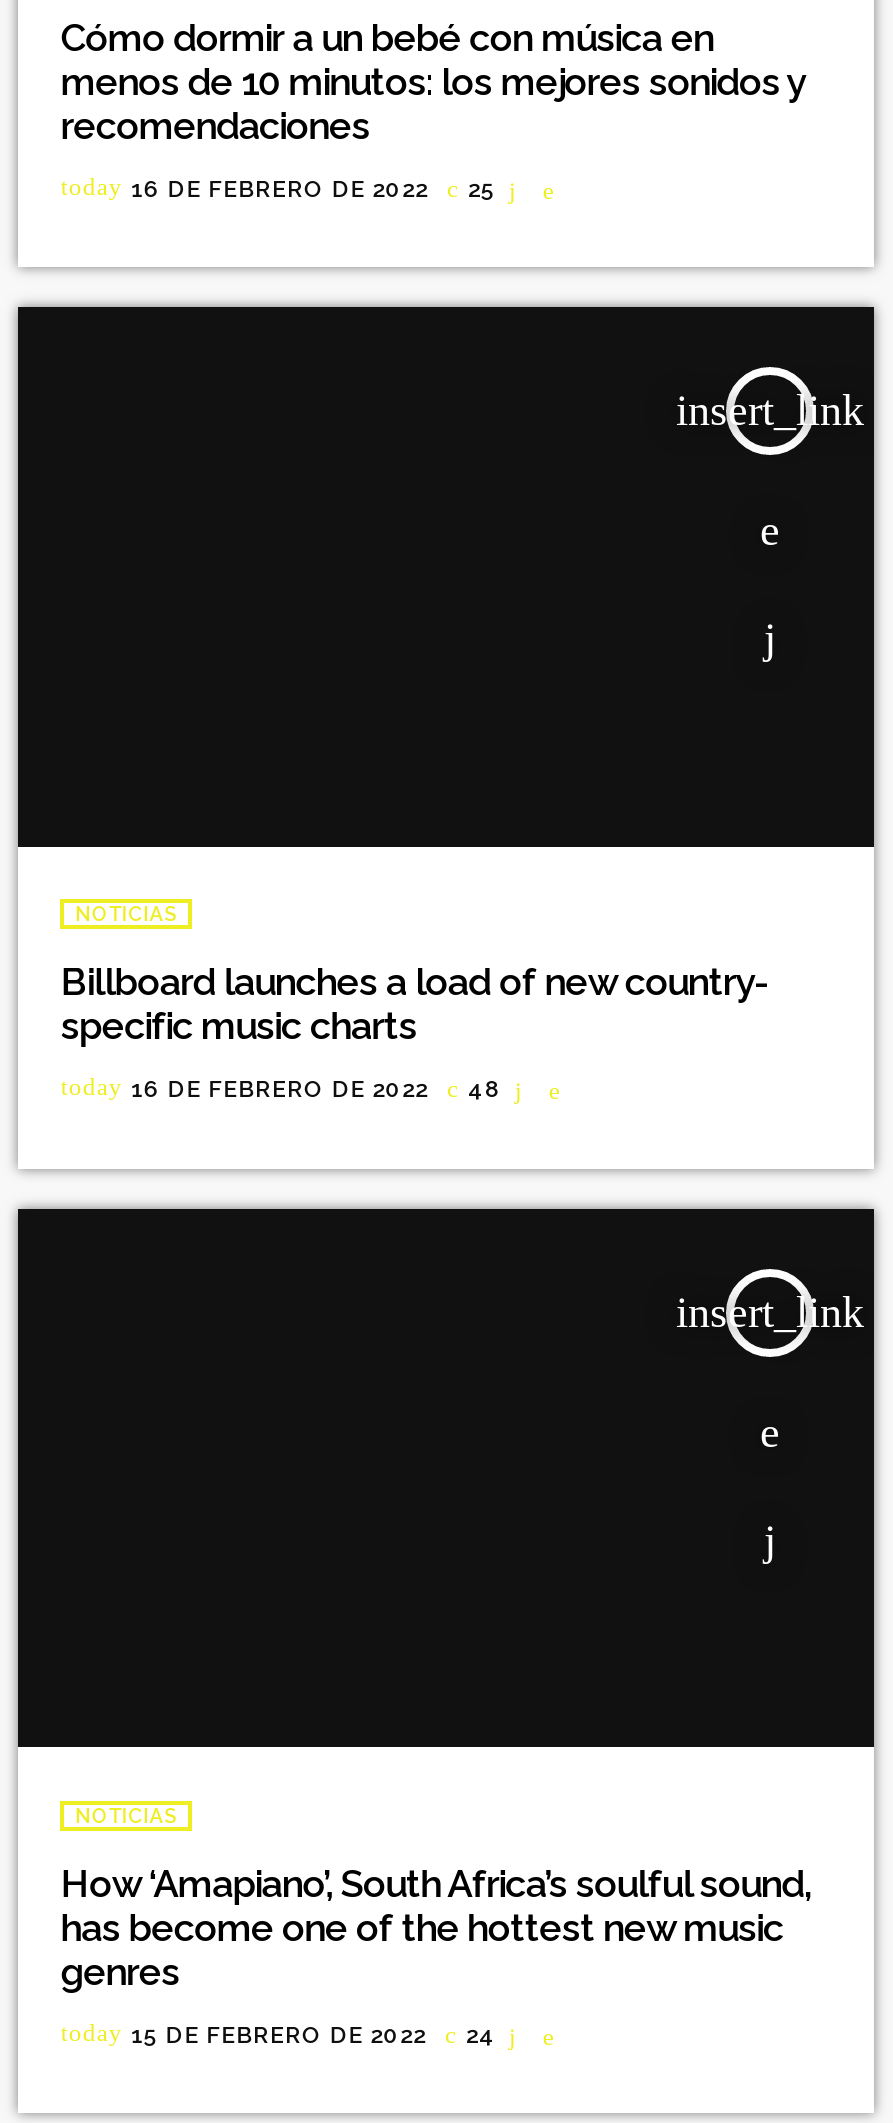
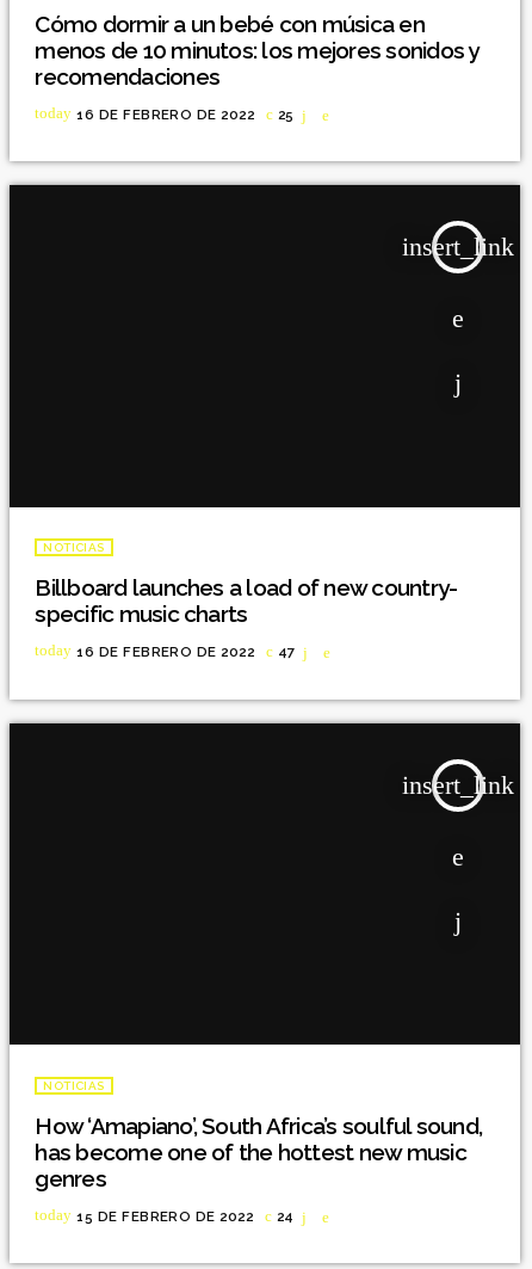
[468,1076,502,1104] 48 -> [278,644,296,661] 47

